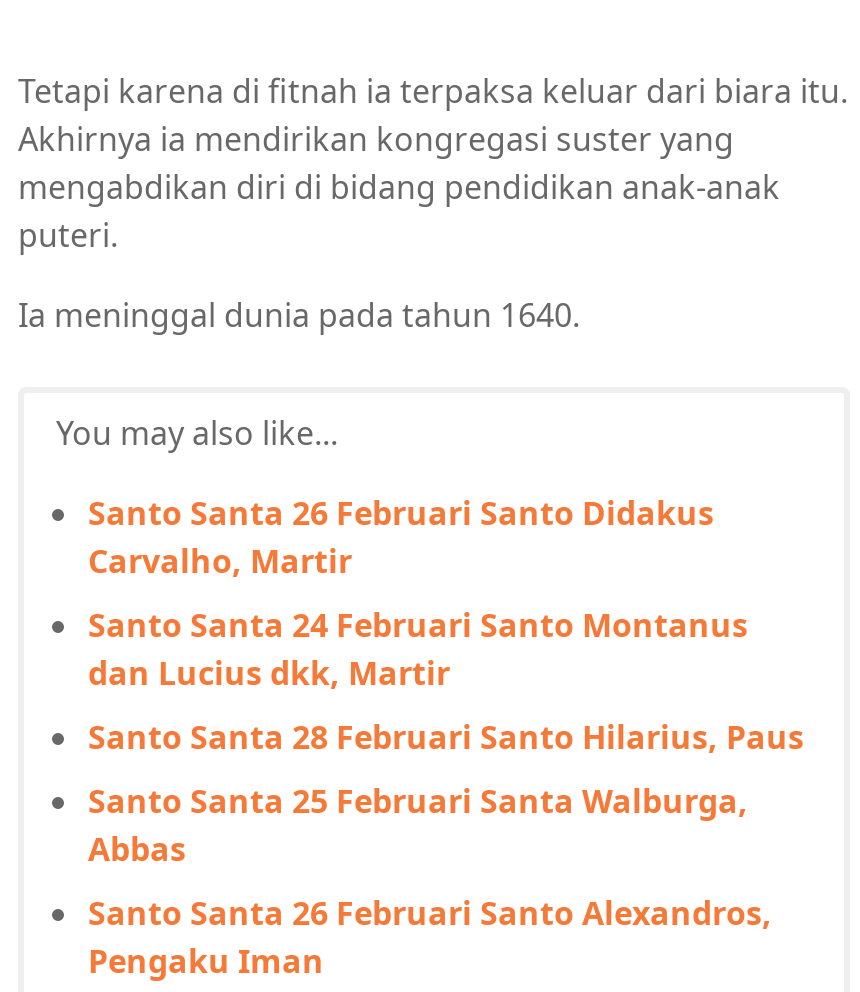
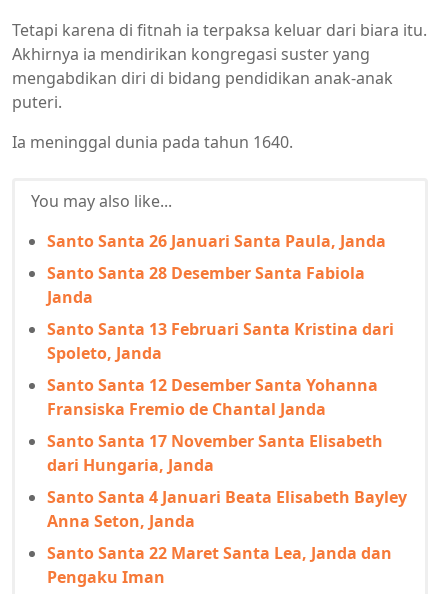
[88,490,804,934] Santo Santa 26 Februari Santo Didakus | Carvalho, Martir | Santo Santa 24 Februari Santo Montanus | dan Lucius dkk, Martir | Santo Santa 28 Februari Santo Hilarius, Paus | Santo Santa 25 Februari Santa Walburga, | Abbas | Santo Santa 26 Februari Santo Alexandros, -> [47,230,407,564] Santo Santa 26 Januari Santa Paula, Janda | Santo Santa 28 Desember Santa Fabiola | Janda | Santo Santa 13 Februari Santa Kristina dari | Spoleto, Janda | Santo Santa 12 Desember Santa Yohanna | Fransiska Fremio de Chantal Janda | Santo Santa 17 November Santa Elisabeth | dari Hungaria, Janda | Santo Santa 4 Januari Beata Elisabeth Bayley | Anna Seton, Janda | Santo Santa 22 Maret Santa Lea, Janda dan

